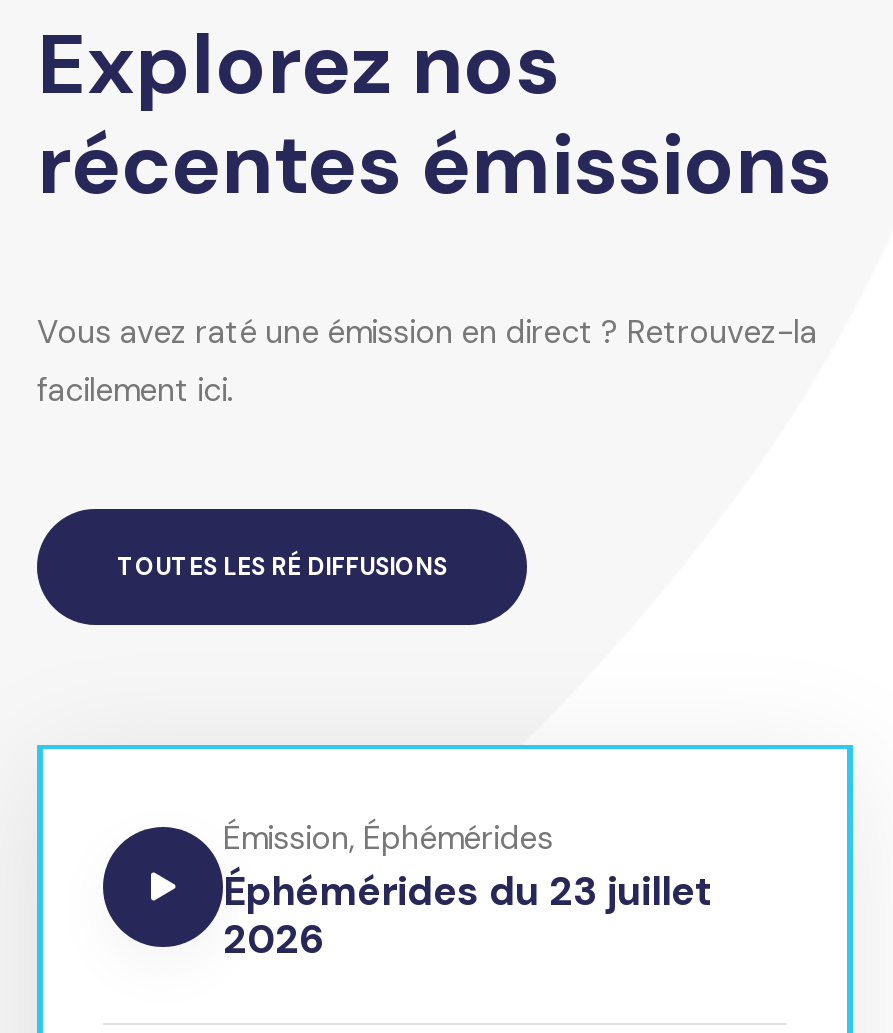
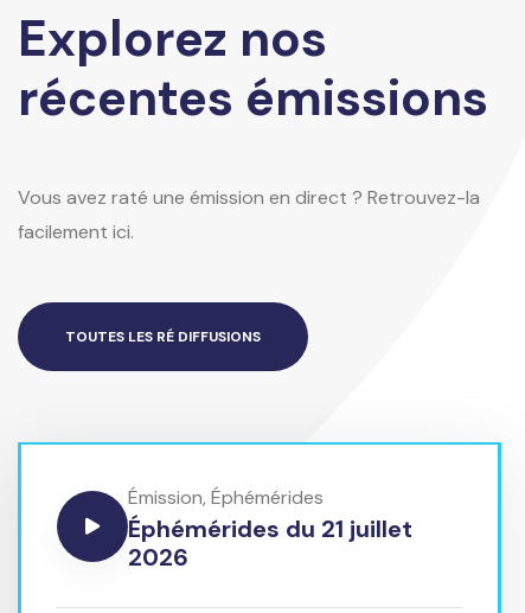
[223,865,713,917] Éphémérides du 23 juillet -> [128,514,412,544] Éphémérides du 21 juillet

